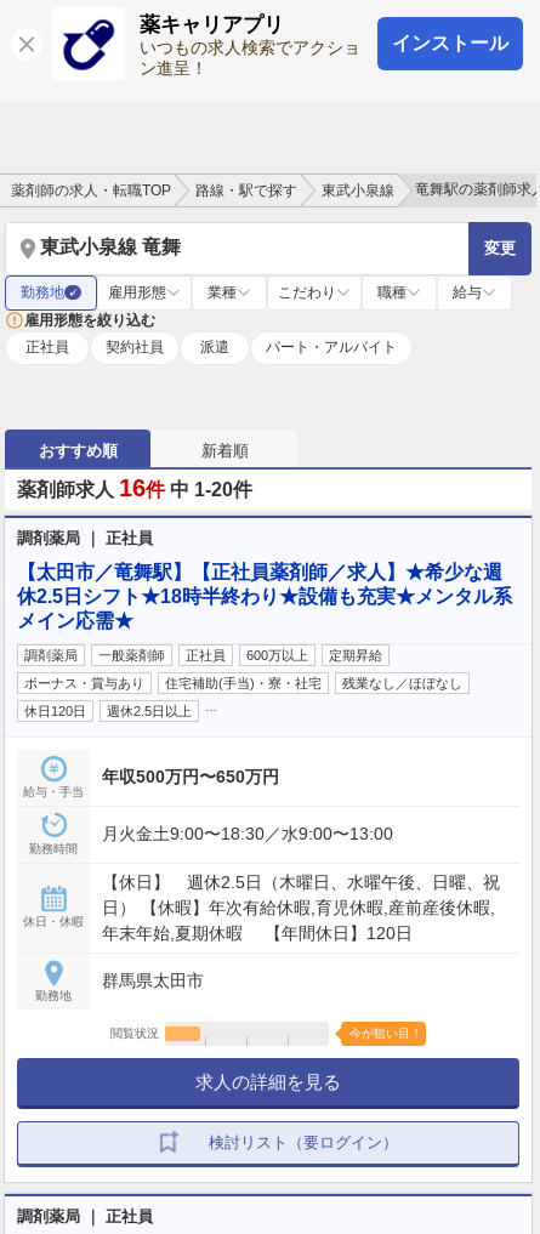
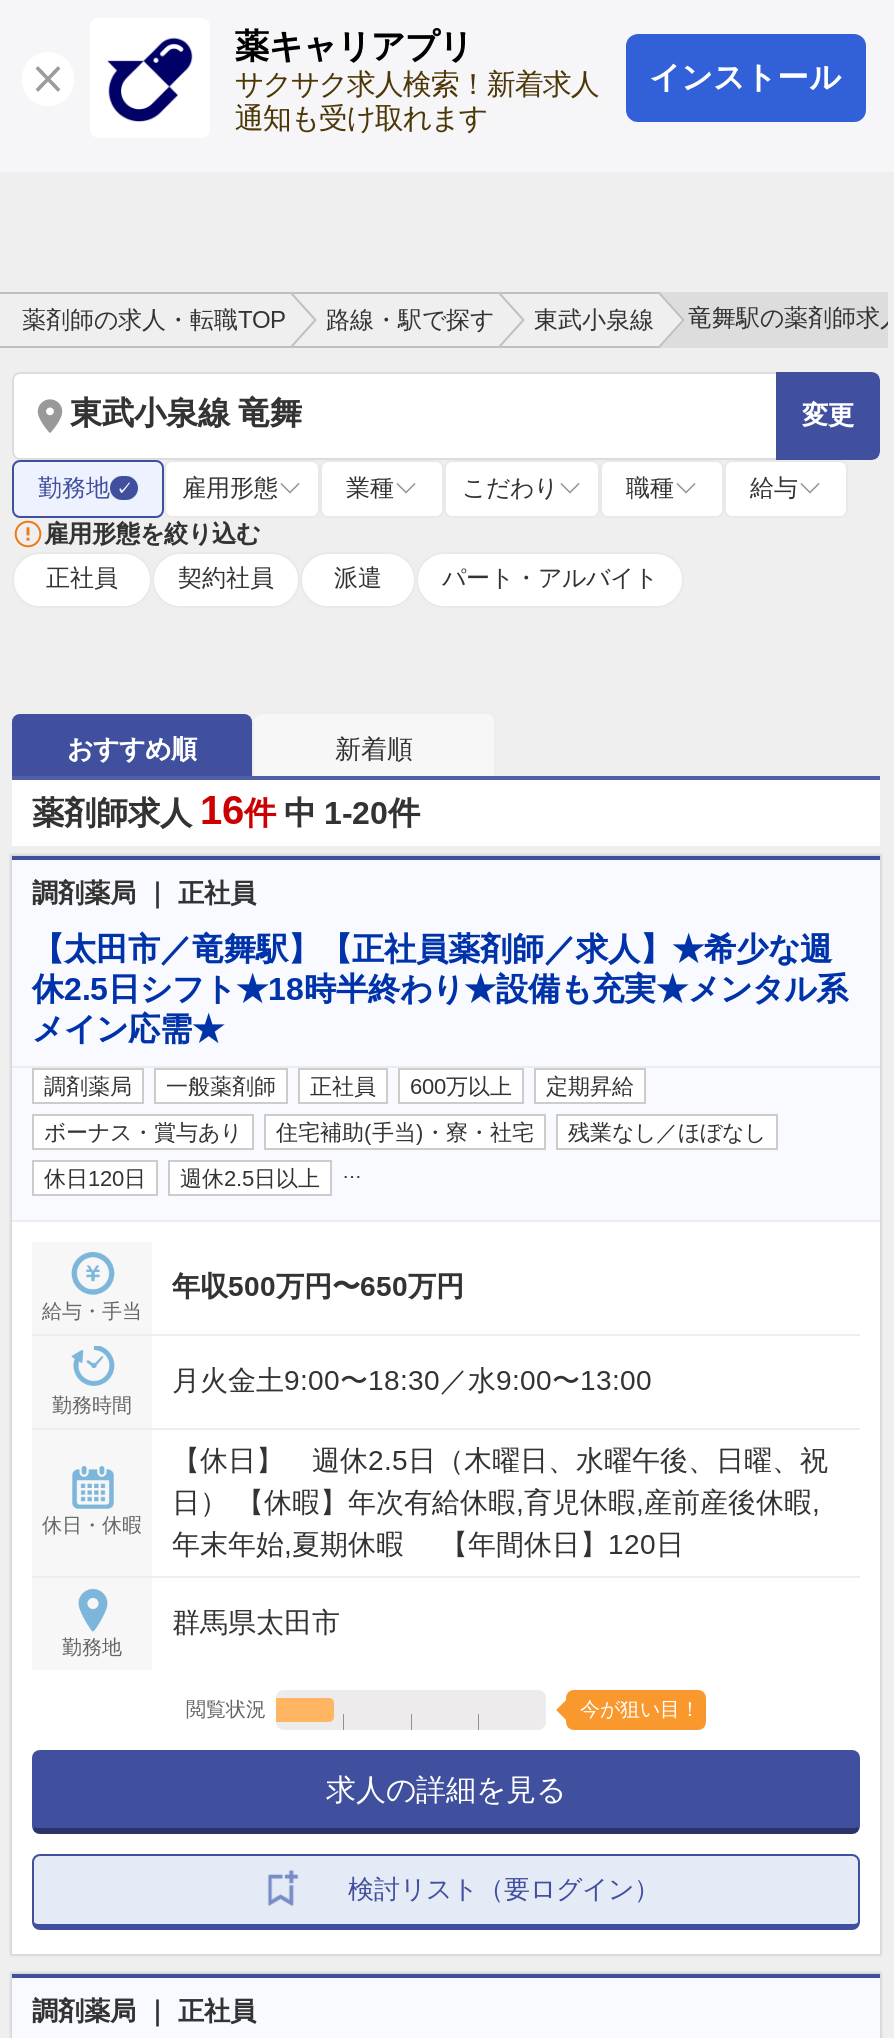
[140,38,361,78] いつもの求人検索でアクショ | ン進呈！ -> [235,68,599,134] サクサク求人検索！新着求人 | 通知も受け取れます

